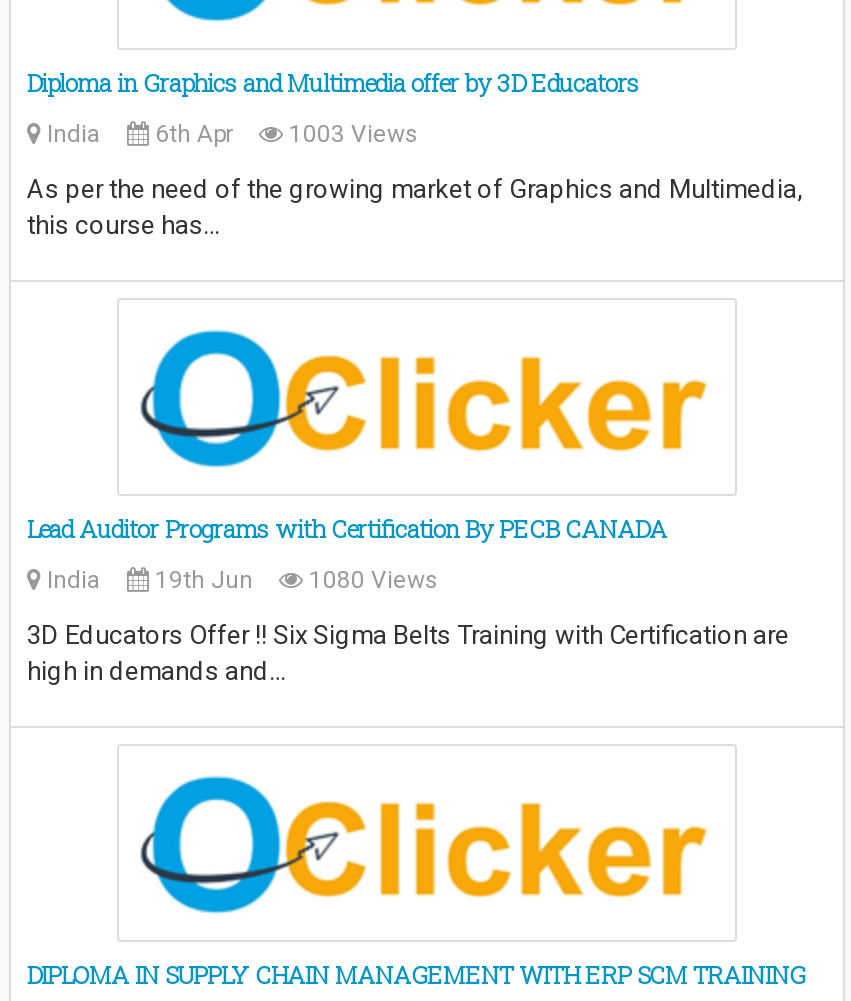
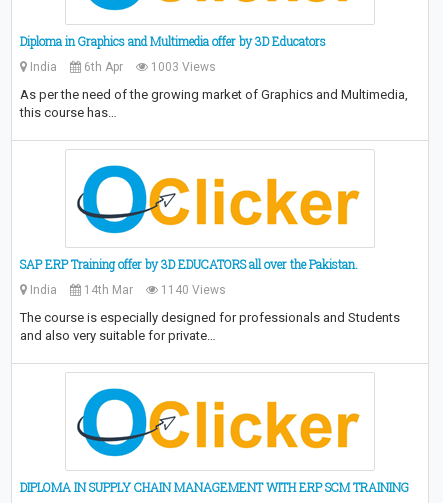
[27,513,667,545] Lead Auditor Programs with Certification By PECB CANADA -> [20,256,358,272] SAP ERP Training offer by 3D EDUCATORS all over the Pakistan.
[149,567,439,595] 19th Jun | 1080 Views -> [81,283,226,297] 14th Mar | 1140 Views
[27,621,789,687] 3D Educators Offer !! Six Sigma Belts Training with Certification are | high in demands and… -> [20,310,400,343] The course is especially designed for professionals and Students | and also very suitable for private…

